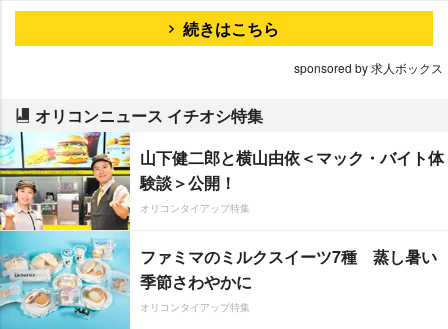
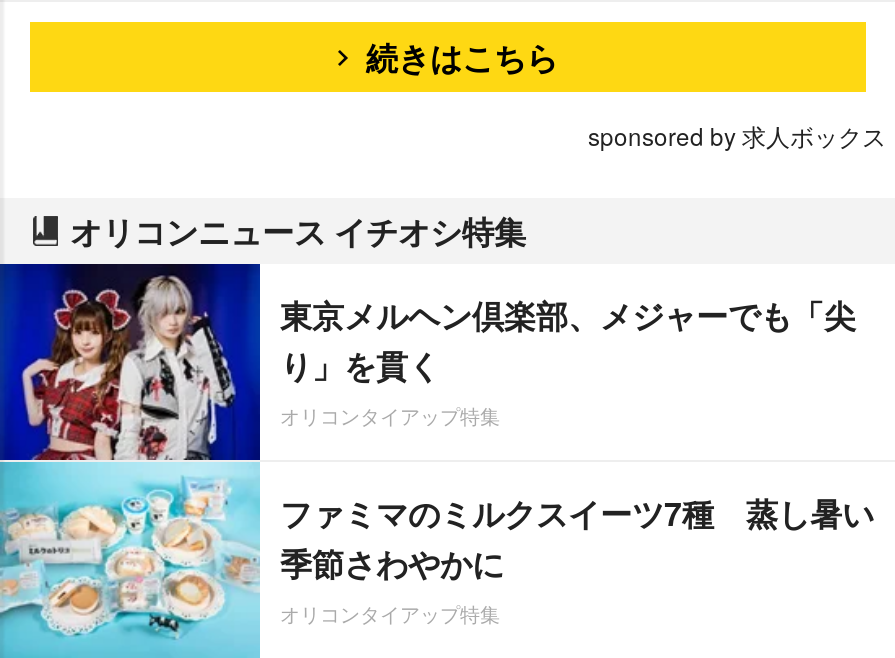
[3,131,444,231] [image] | 山下健二郎と横山由依＜マック・バイト体 | 験談＞公開！ -> [6,262,856,462] [image] | 東京メルヘン倶楽部、メジャーでも「尖 | り」を貫く

